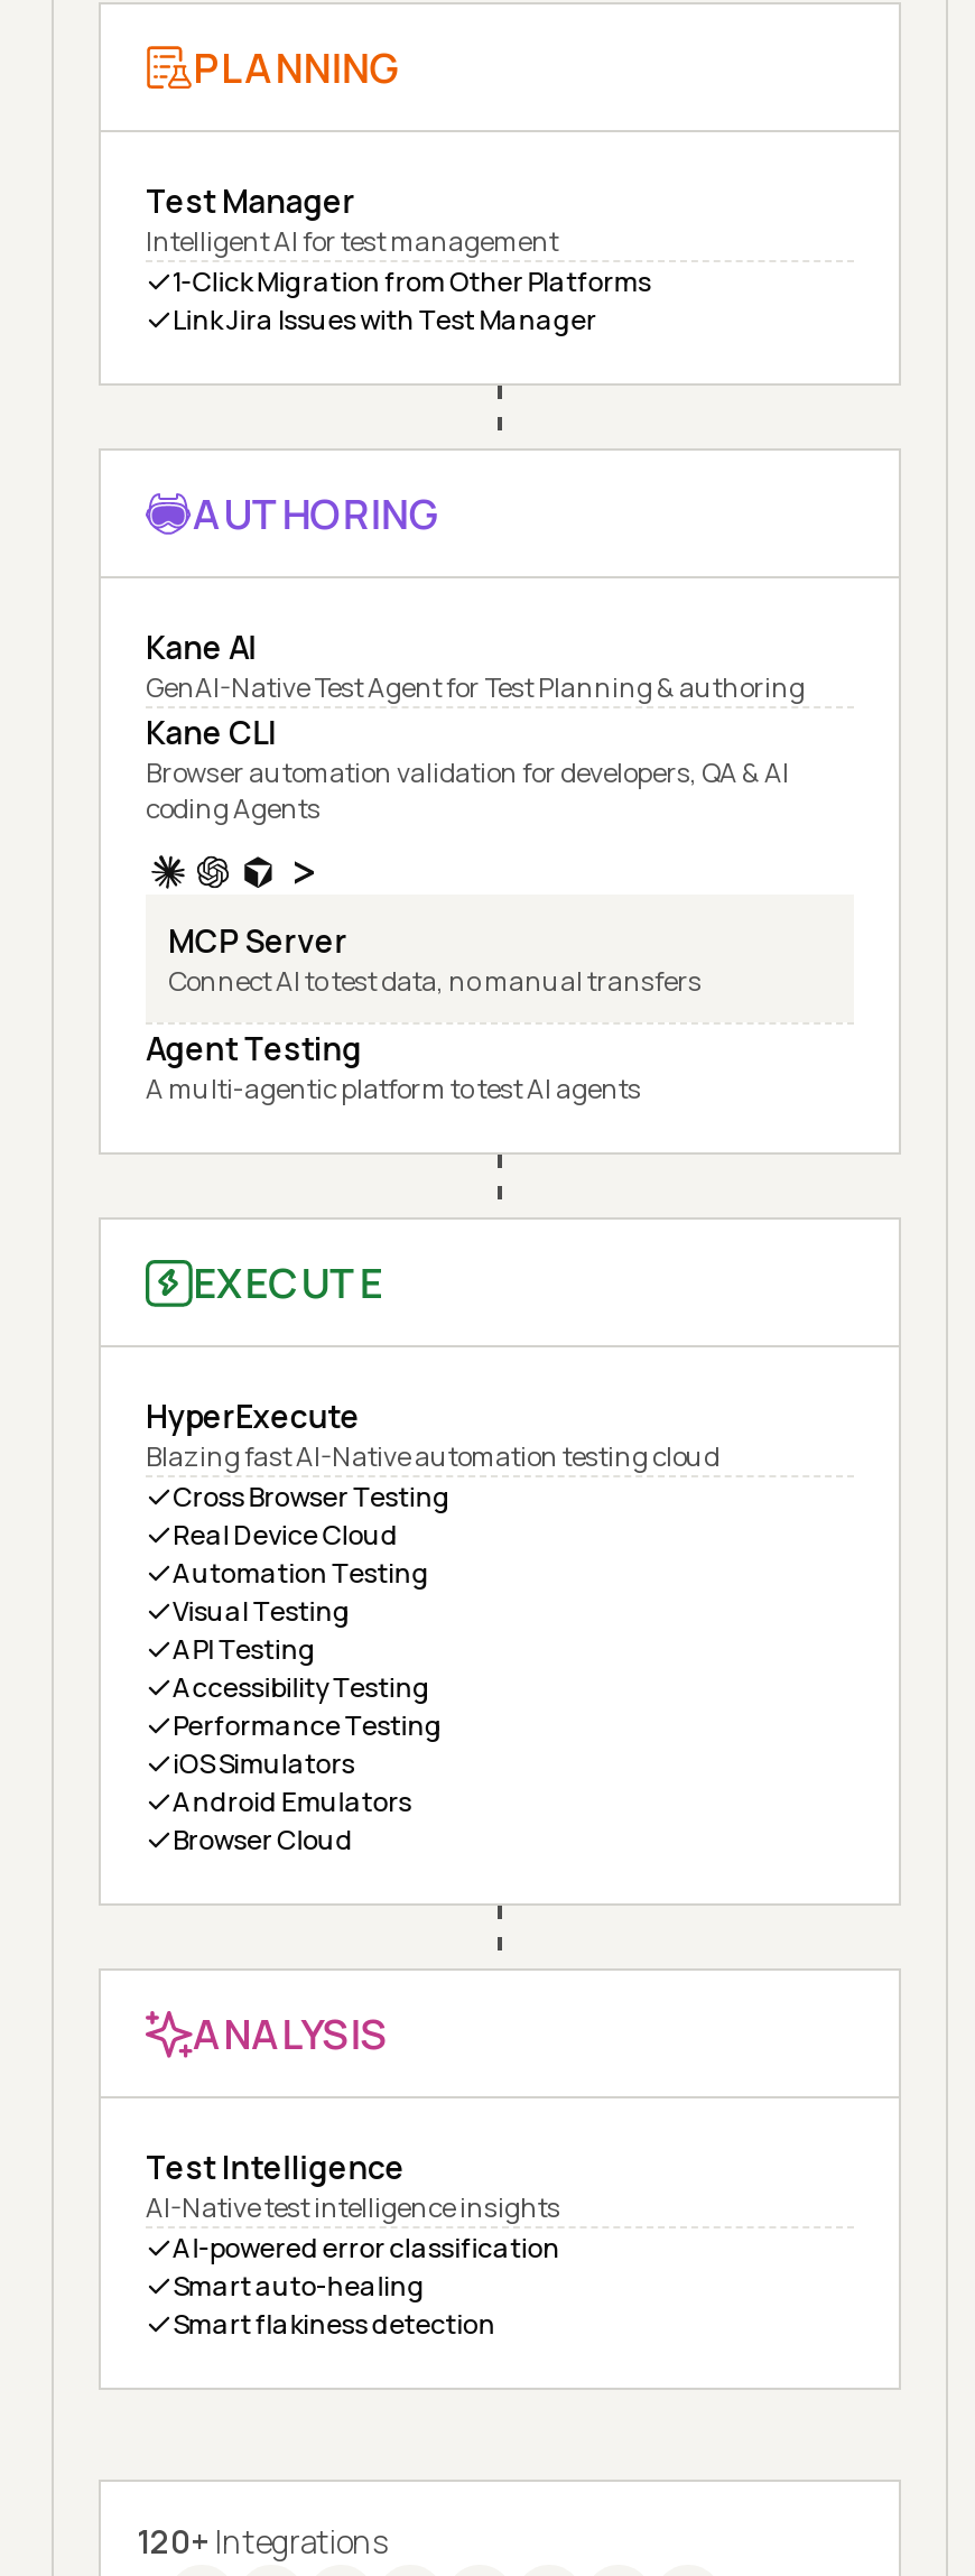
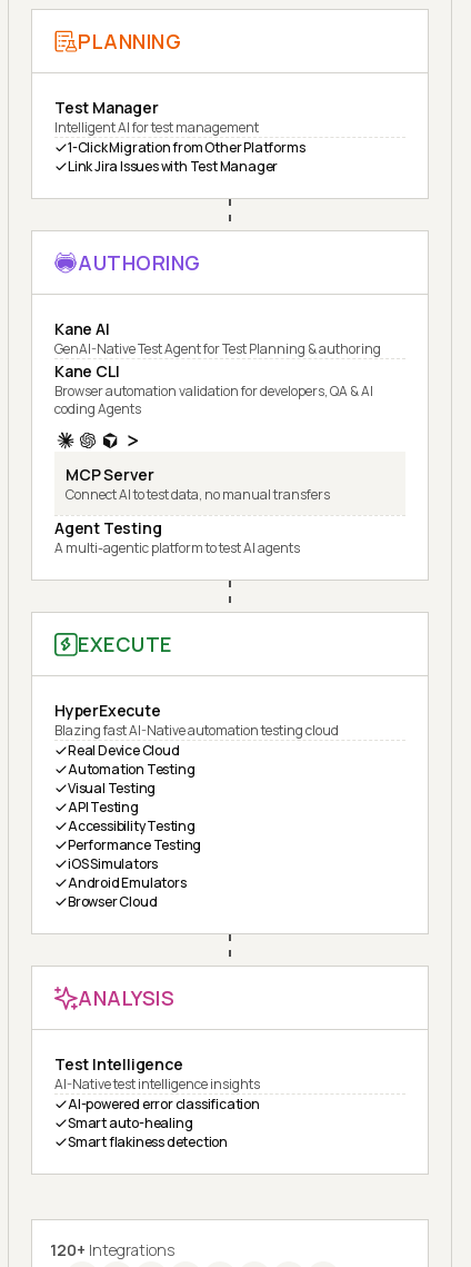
[173,1478,450,1516] Cross Browser Testing -> none

